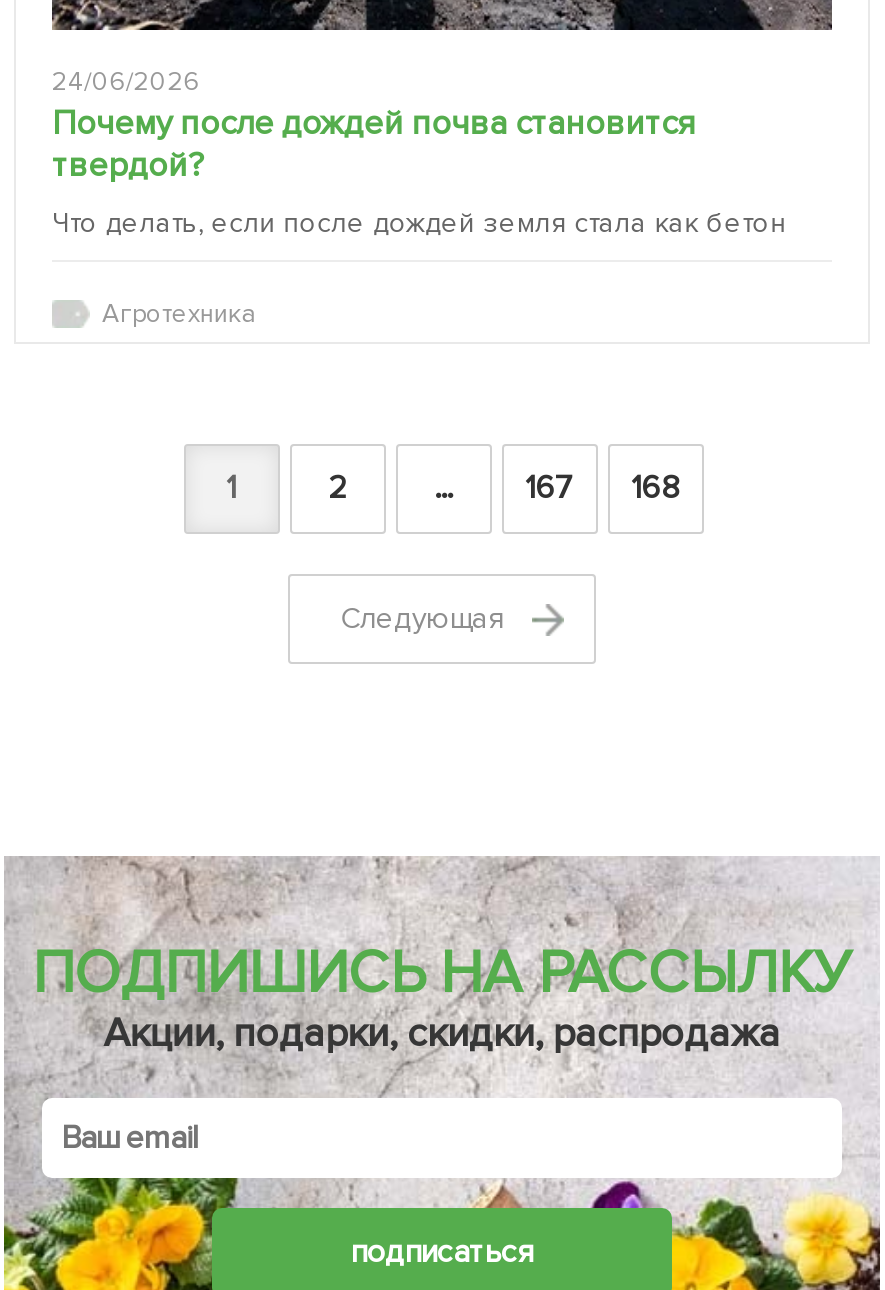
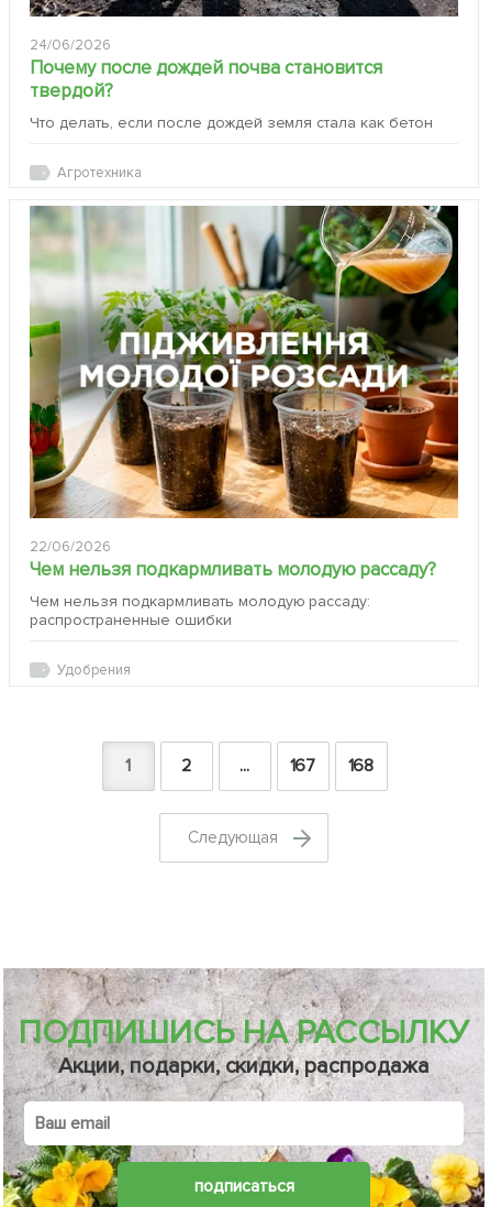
none -> [29,205,459,679] [image] | 22/06/2026 | Чем нельзя подкармливать молодую рассаду? | Чем нельзя подкармливать молодую рассаду: | распространенные ошибки | Удобрения

